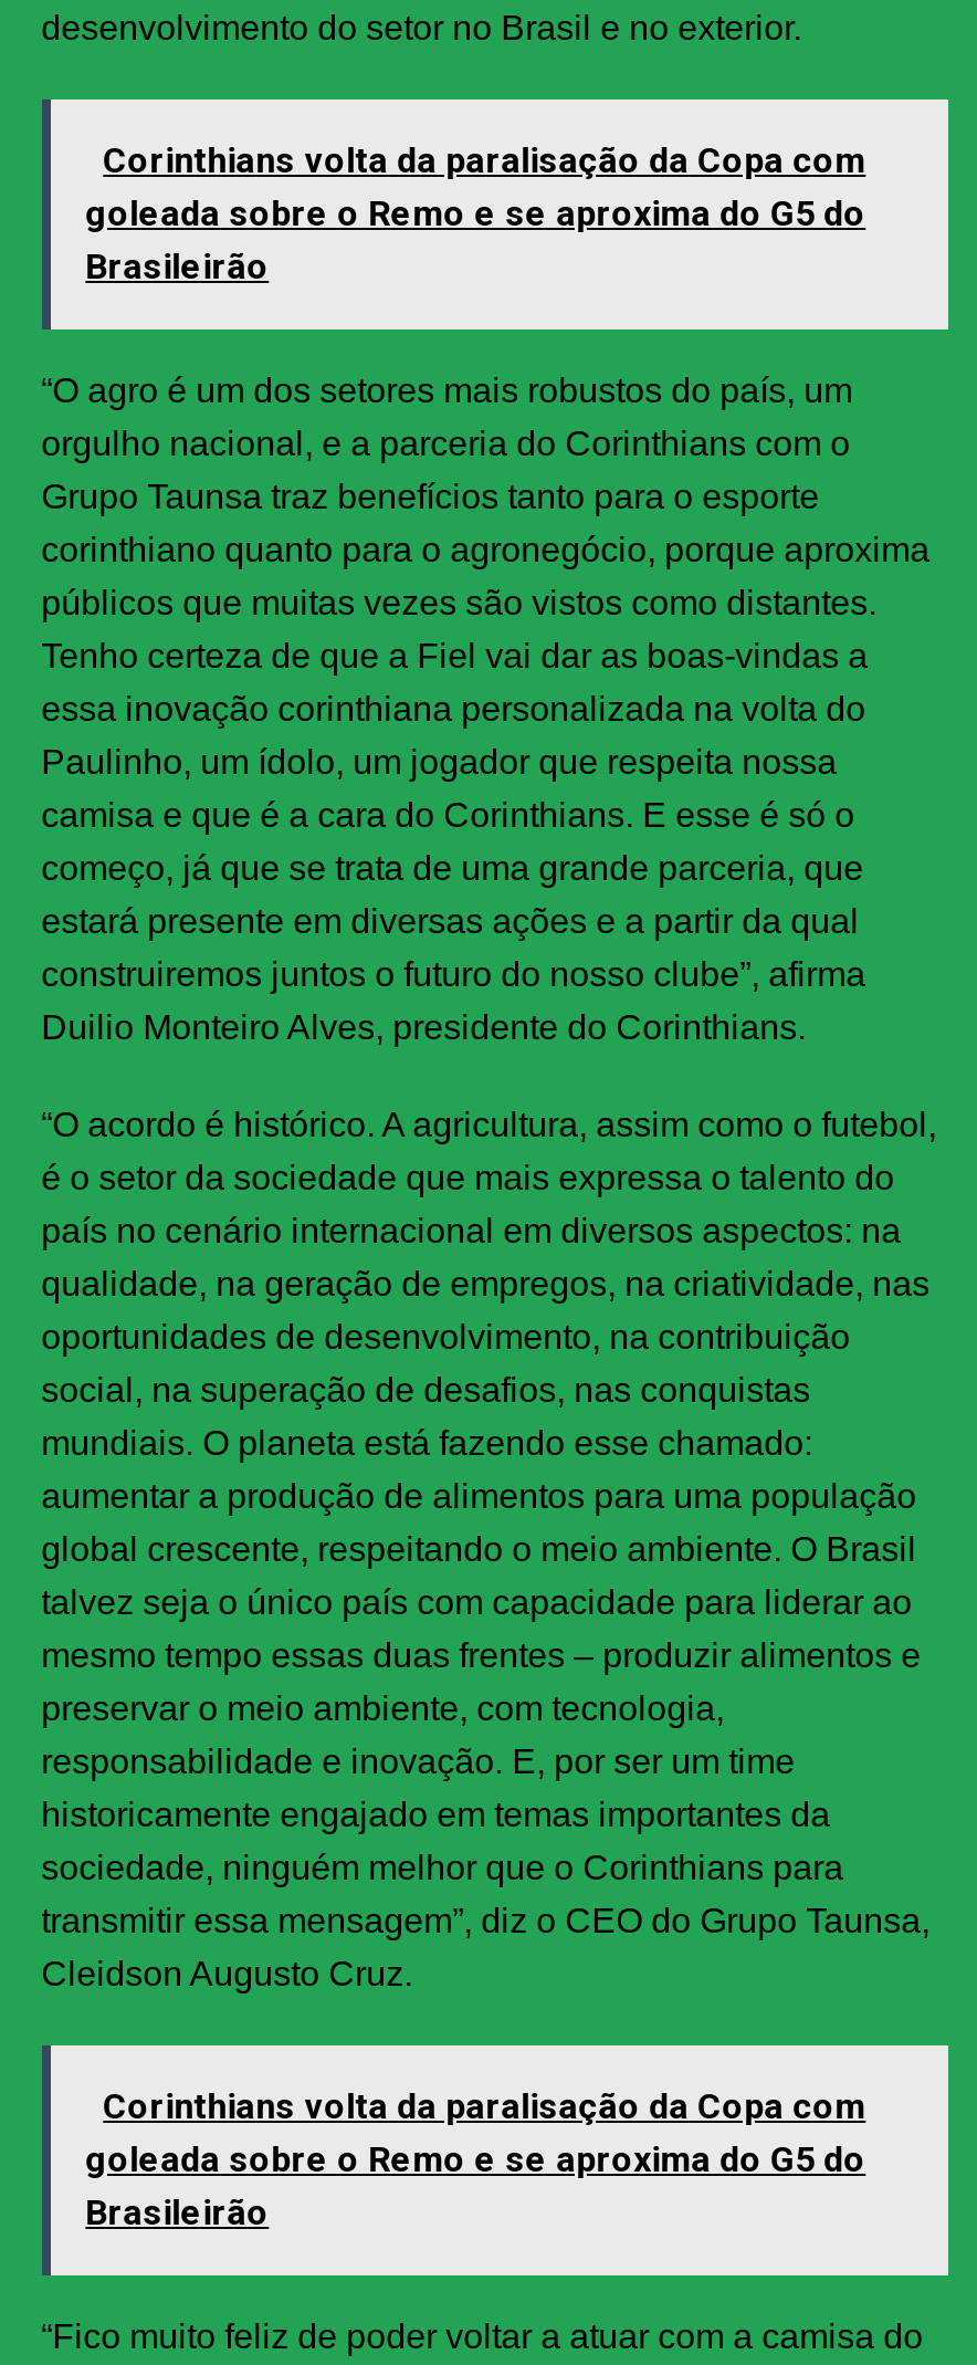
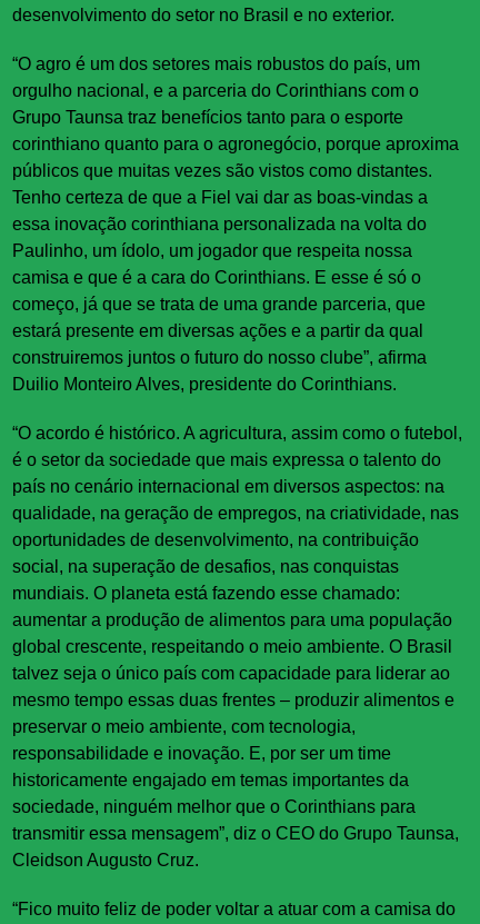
[40,97,950,332] [image] | Corinthians volta da paralisação da Copa com | goleada sobre o Remo e se aproxima do G5 do | Brasileirão -> none
[40,2043,950,2278] [image] | Corinthians volta da paralisação da Copa com | goleada sobre o Remo e se aproxima do G5 do | Brasileirão -> none

